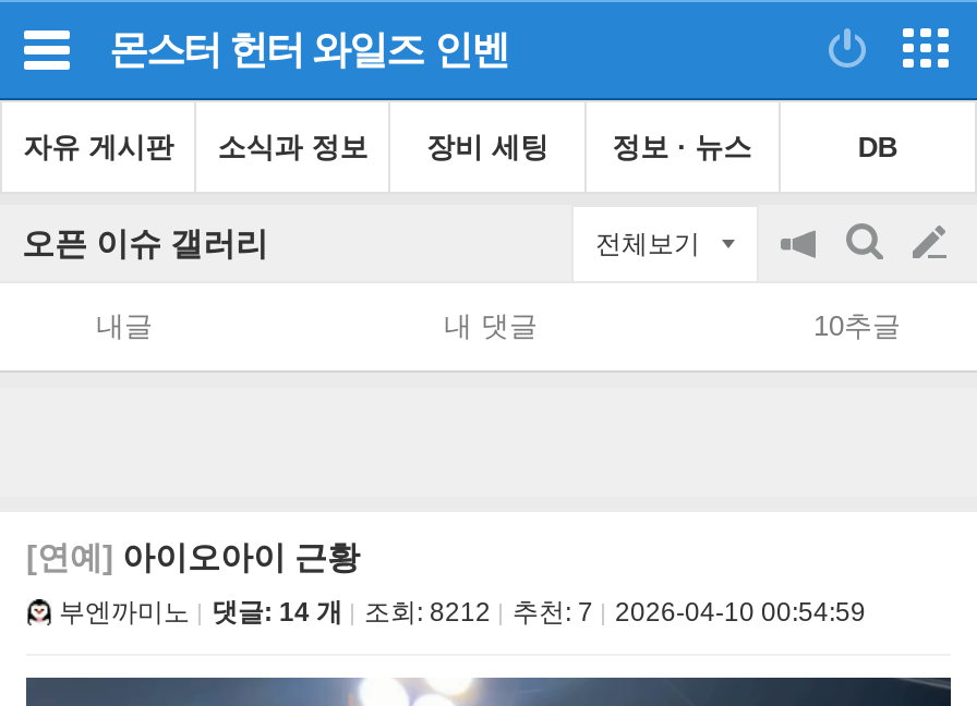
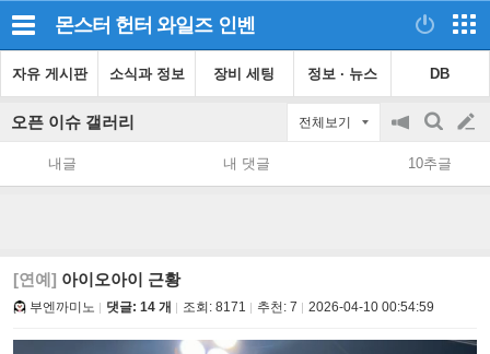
[59,597,866,628] 부엔까미노 댓글: 14 개 조회: 8212 추천: 7 2026-04-10 00:54:59 -> [30,299,434,315] 부엔까미노 댓글: 14 개 조회: 8171 추천: 7 2026-04-10 00:54:59

